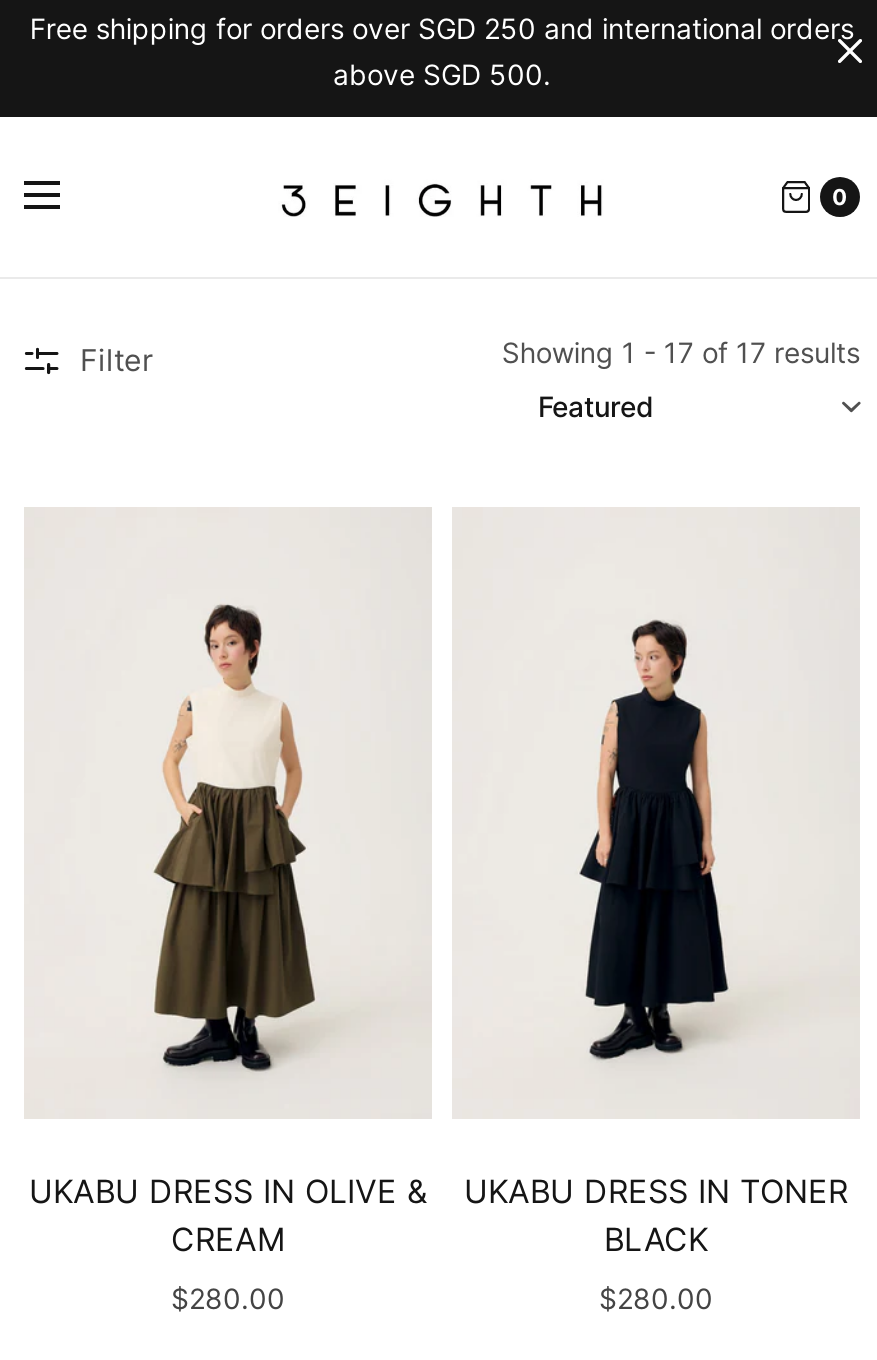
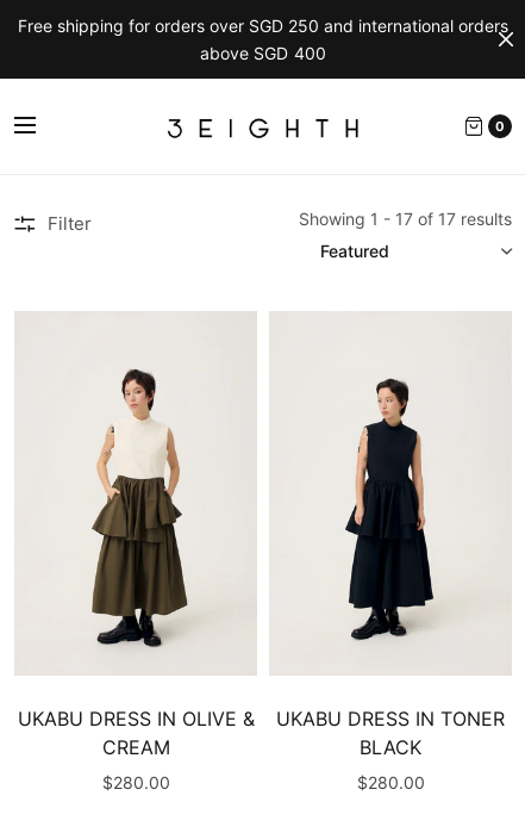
[333,57,551,91] above SGD 500. -> [201,43,326,63] above SGD 400

